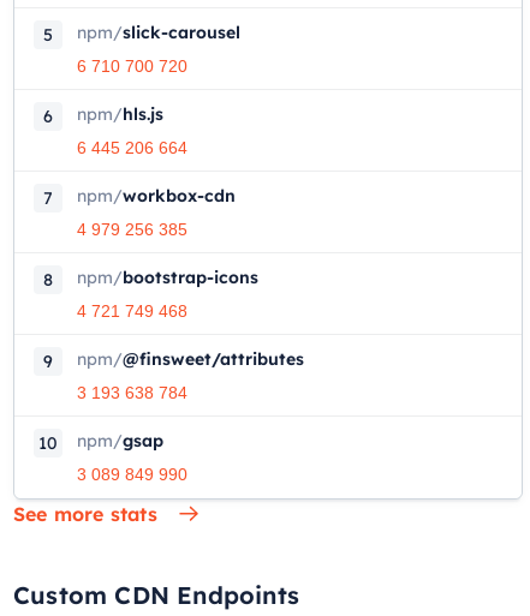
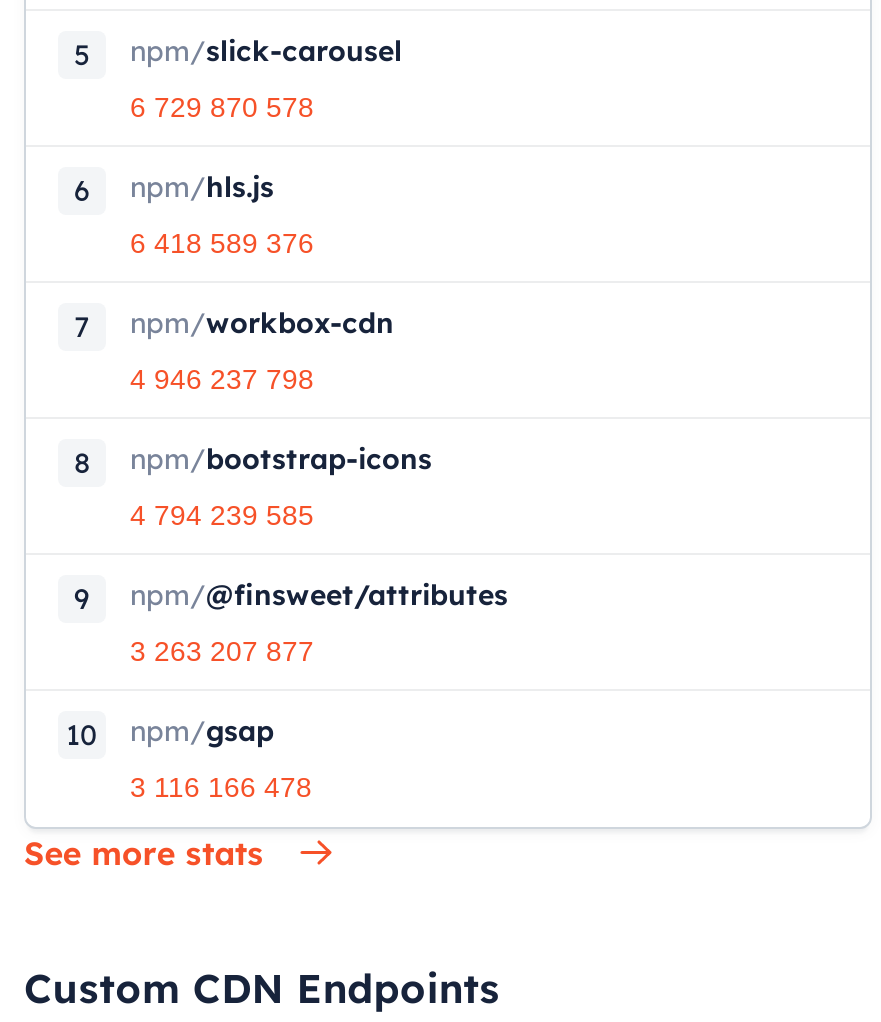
[77,56,187,76] 6 710 700 720 -> [130,91,314,123] 6 729 870 578
[77,138,187,157] 6 445 206 664 -> [130,227,314,259] 6 418 589 376
[77,220,187,239] 4 979 256 385 -> [130,363,314,395] 4 946 237 798
[77,301,187,321] 4 721 749 468 -> [130,499,314,531] 4 794 239 585
[77,383,187,402] 3 193 638 784 -> [130,635,314,667] 3 263 207 877
[77,465,187,484] 3 089 849 990 -> [130,771,312,803] 3 116 166 478

